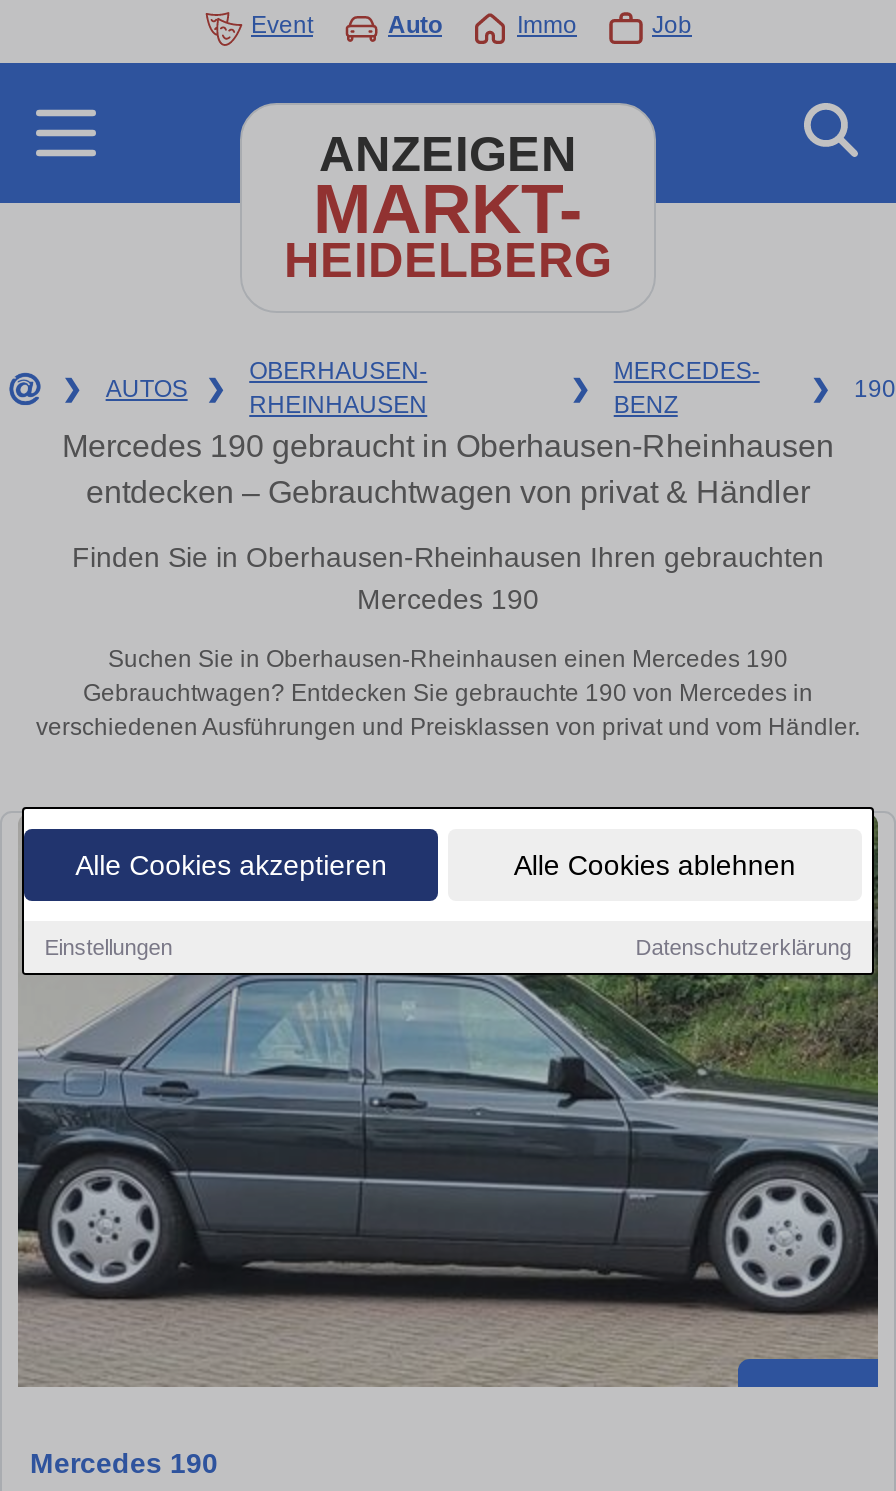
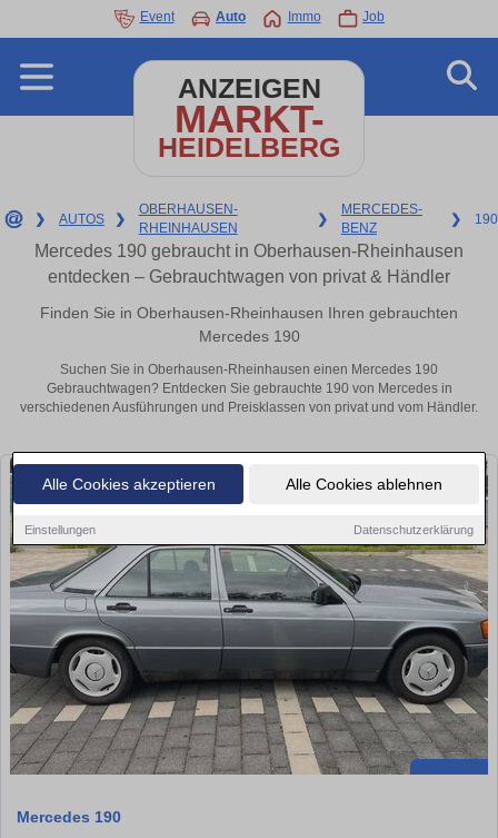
[16,887,880,1387] [image] -> [10,530,489,775] [image]

